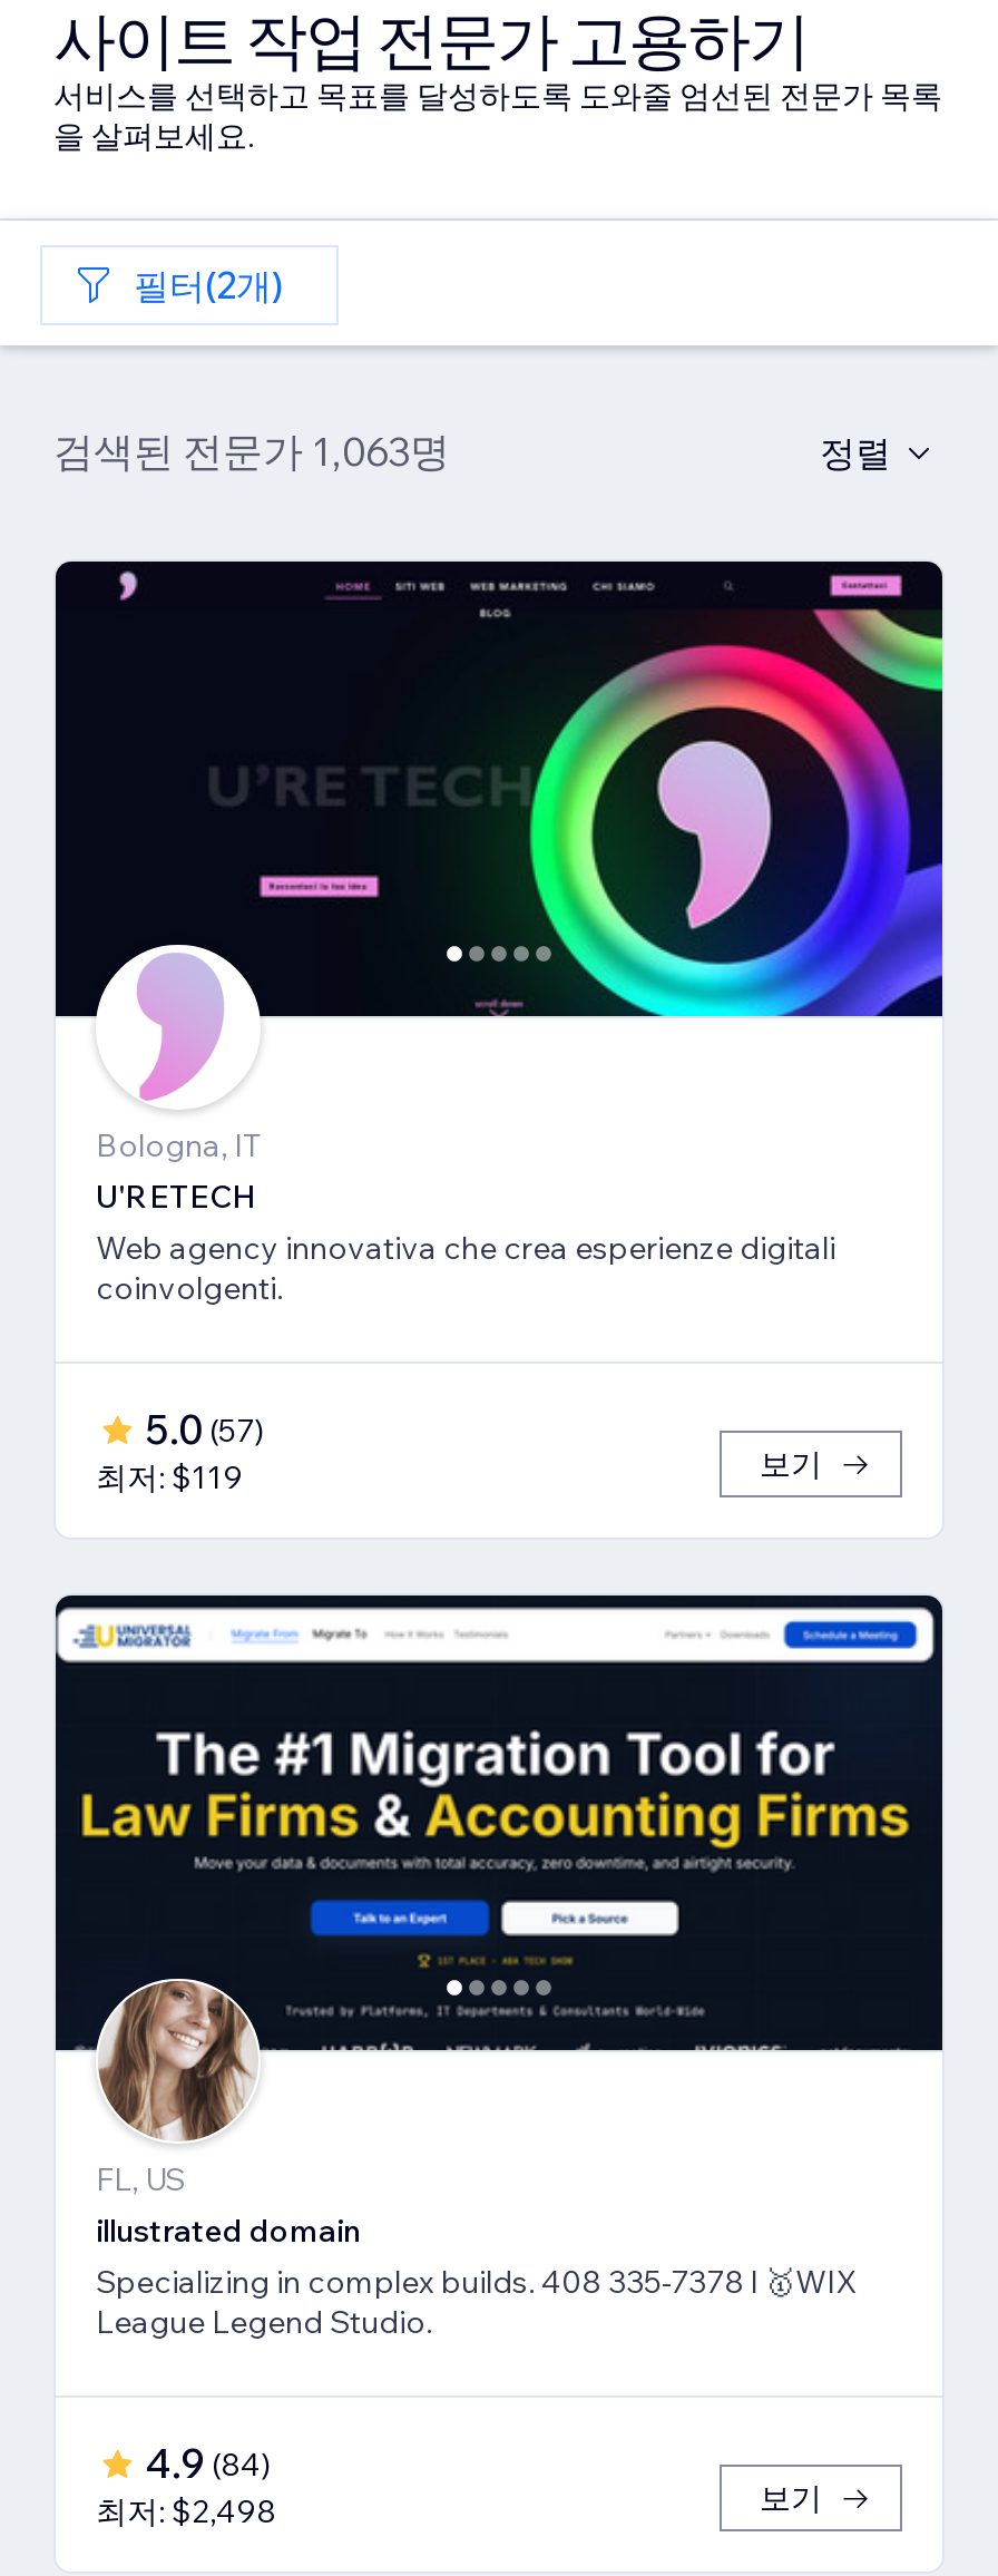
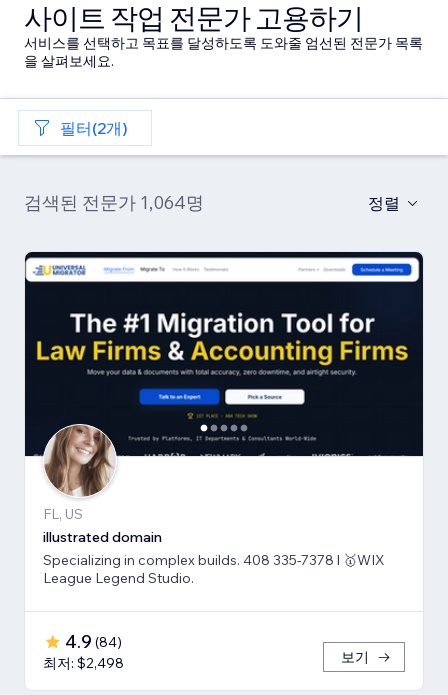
[53,426,450,477] 검색된 전문가 1,063명 -> [24,191,204,214] 검색된 전문가 1,064명
[56,570,945,1498] [image] | Bologna, IT | U'RETECH | Web agency innovativa che crea esperienze digitali | coinvolgenti. | 5.0 (57) | 최저: $119 | 보기 -> none

